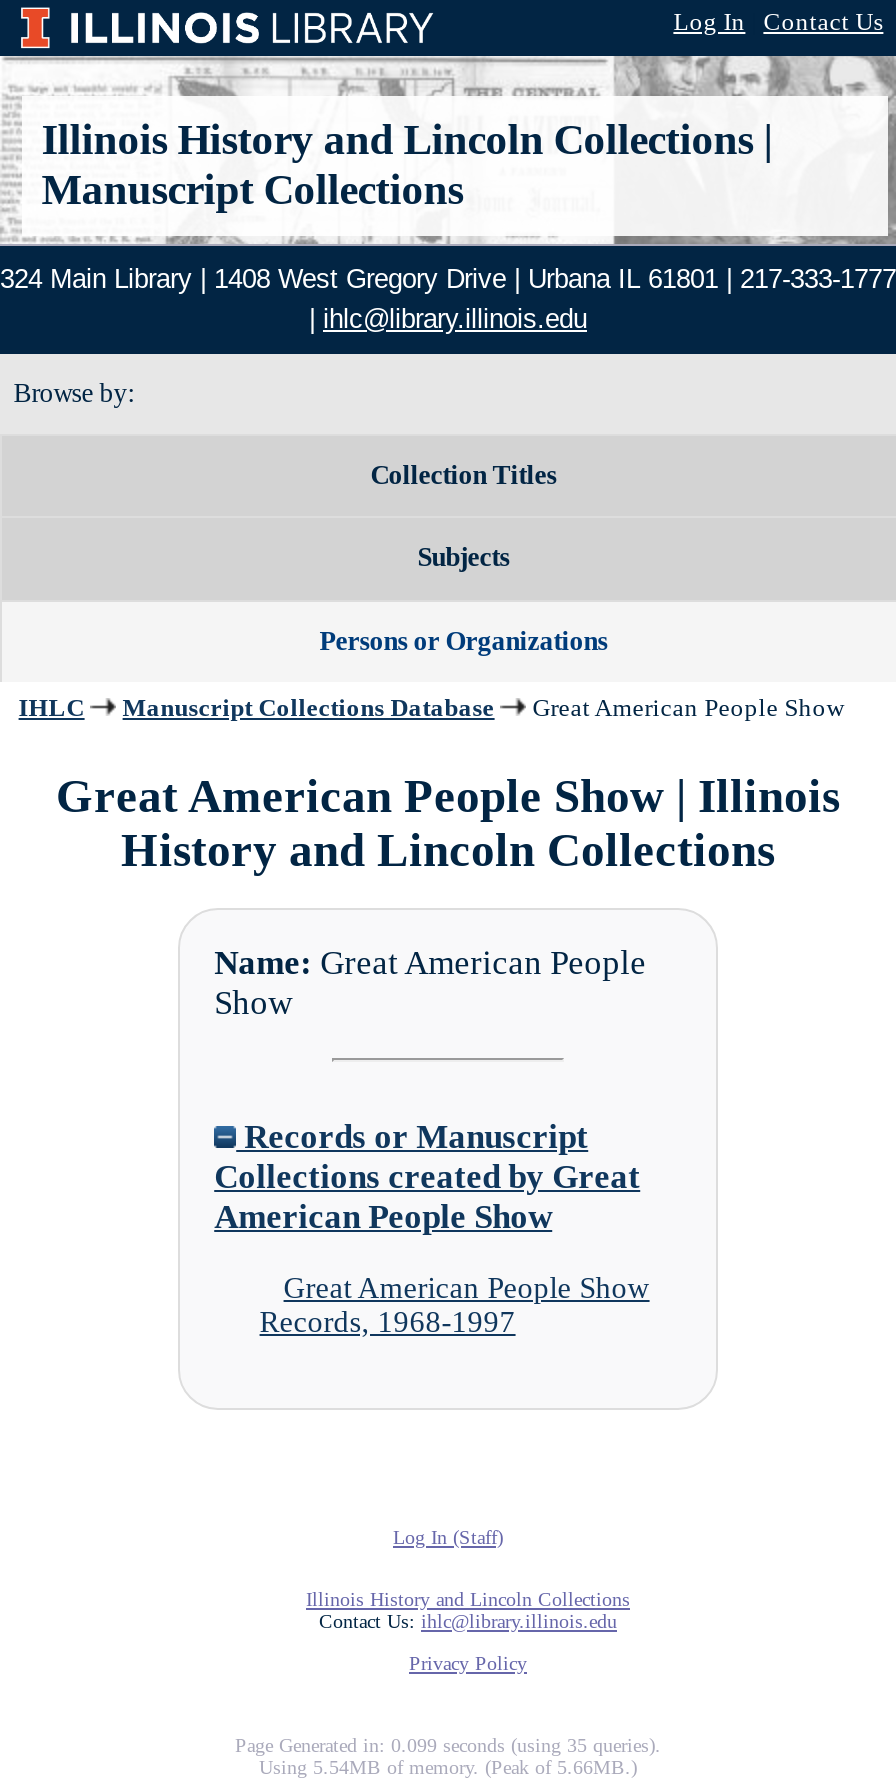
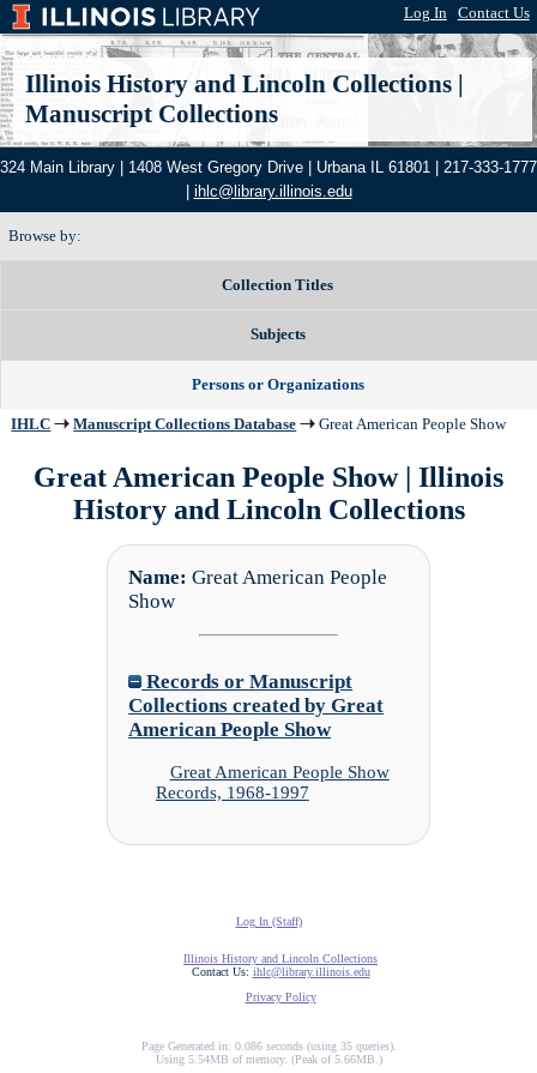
[235,1735,661,1757] Page Generated in: 0.099 seconds (using 35 queries). -> [141,1040,396,1053] Page Generated in: 0.086 seconds (using 35 queries).

